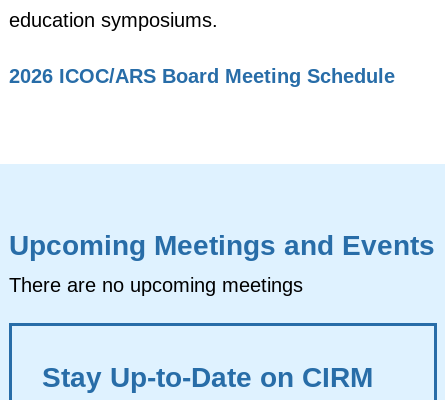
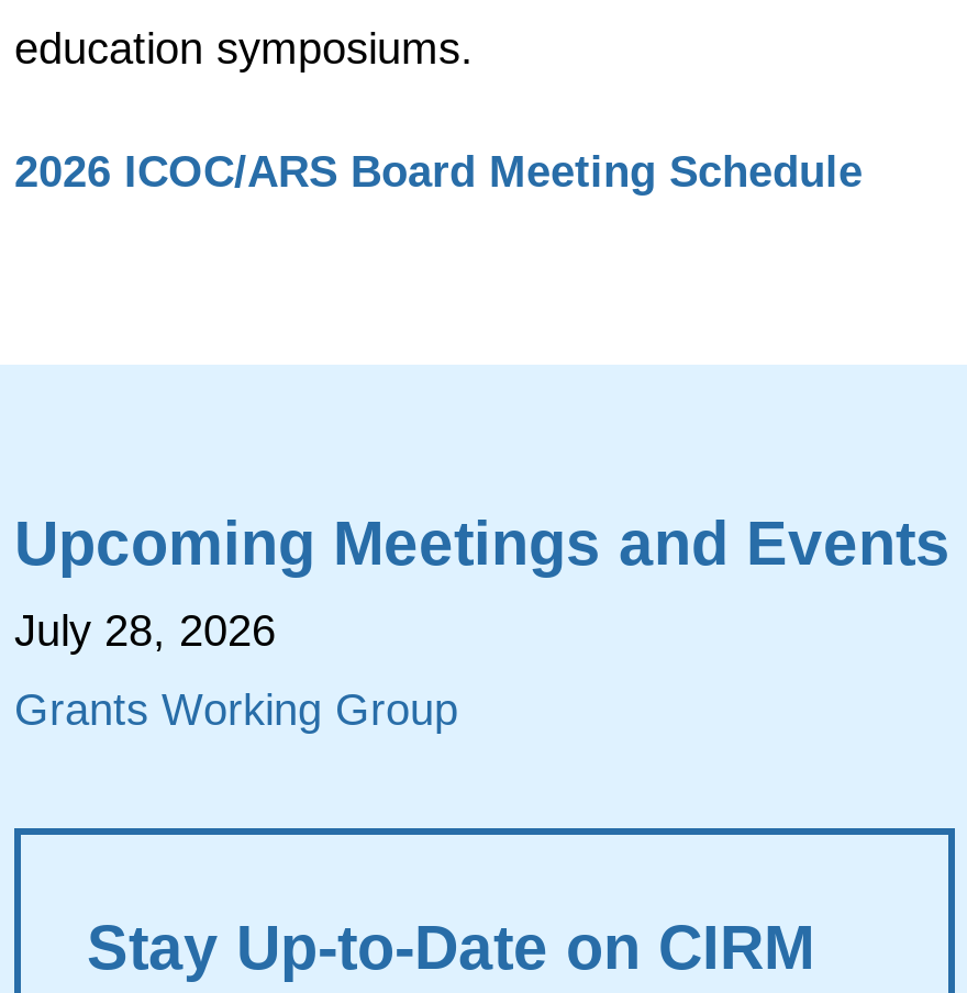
[9,274,303,296] There are no upcoming meetings -> [14,606,458,734] July 28, 2026 | Grants Working Group

